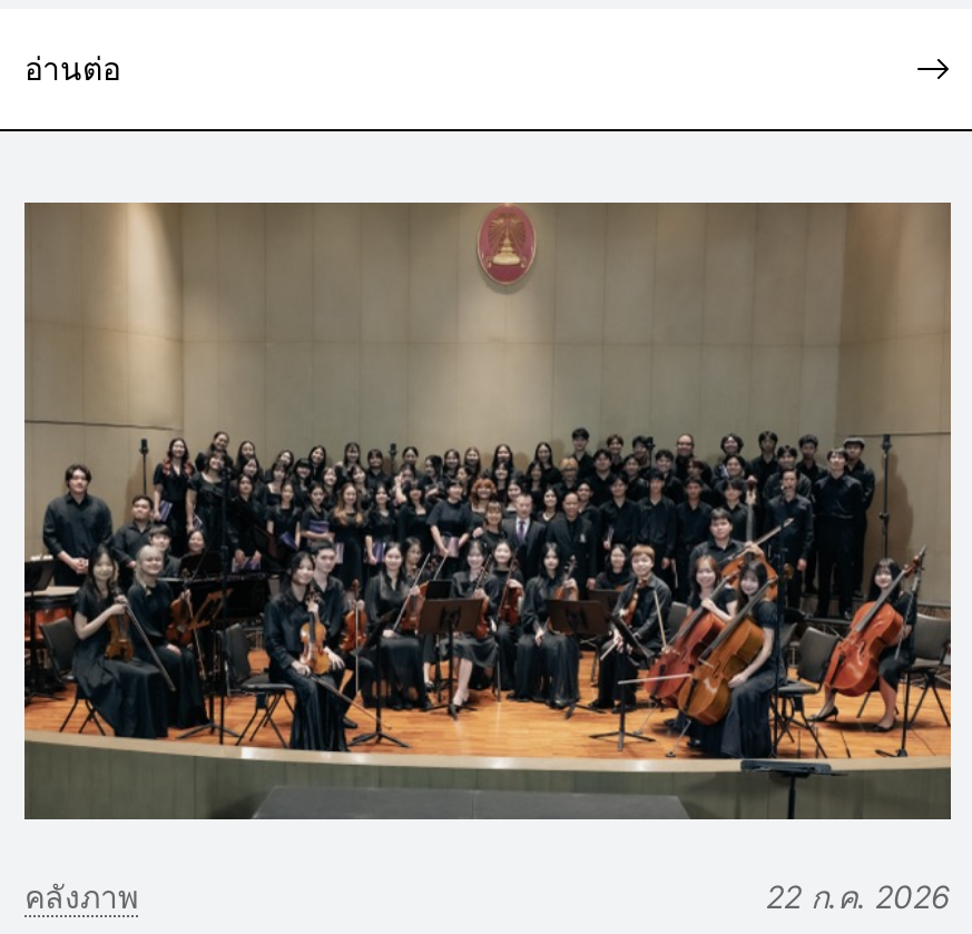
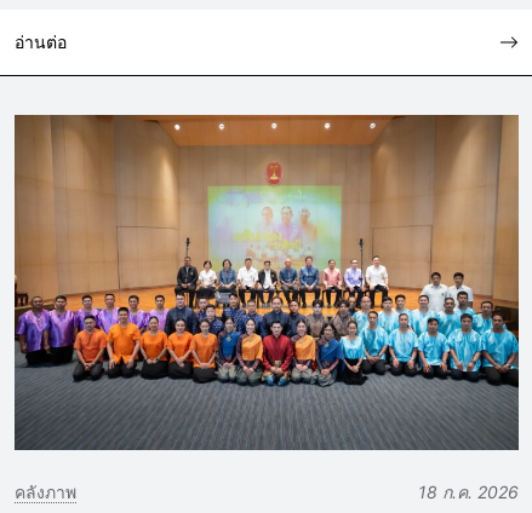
[22,203,953,916] [image] | 22 ก.ค. 2026 -> [13,115,520,502] [image] | 18 ก.ค. 2026

